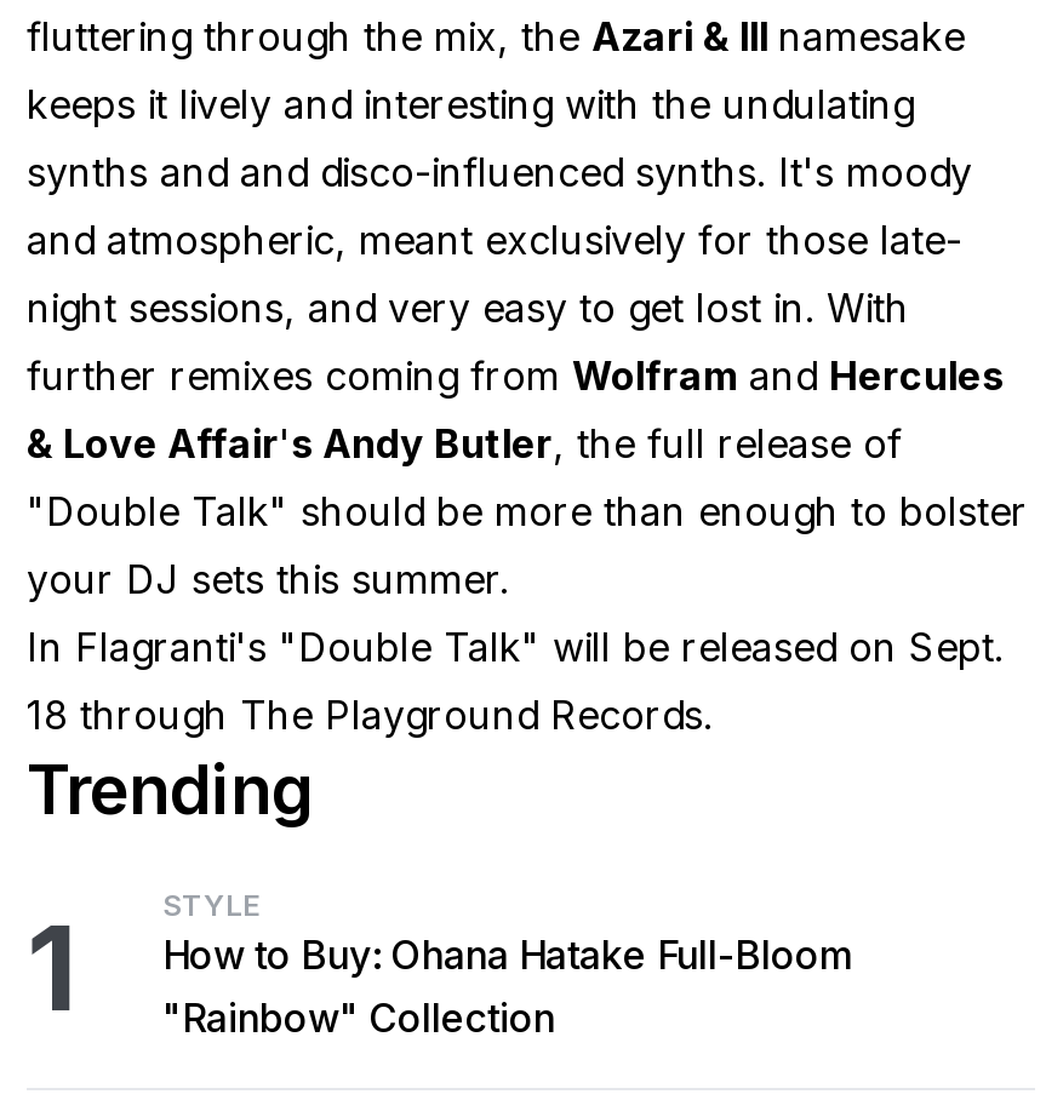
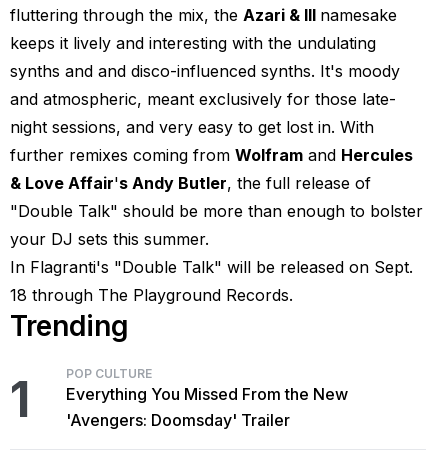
[162,887,853,1042] STYLE | How to Buy: Ohana Hatake Full-Bloom | "Rainbow" Collection -> [66,366,348,430] POP CULTURE | Everything You Missed From the New | 'Avengers: Doomsday' Trailer

